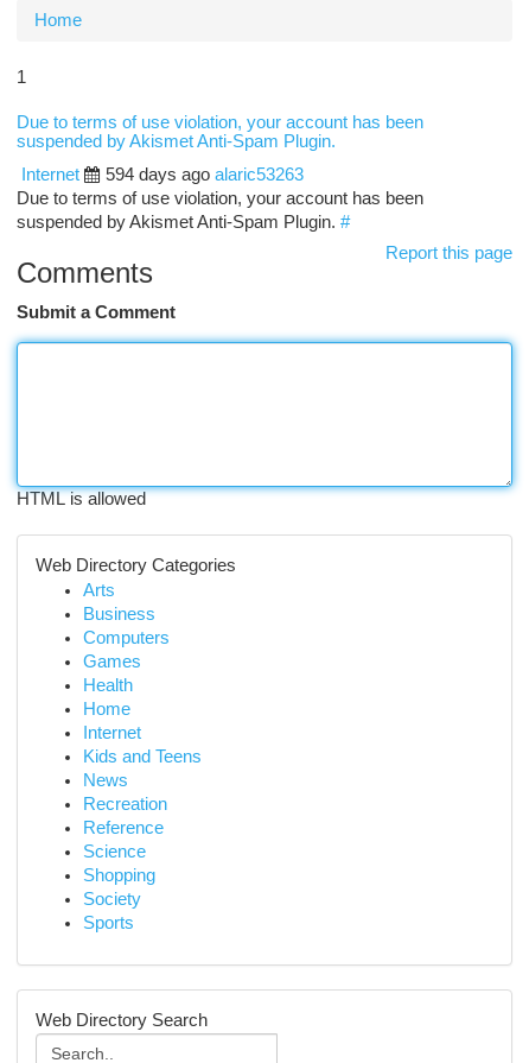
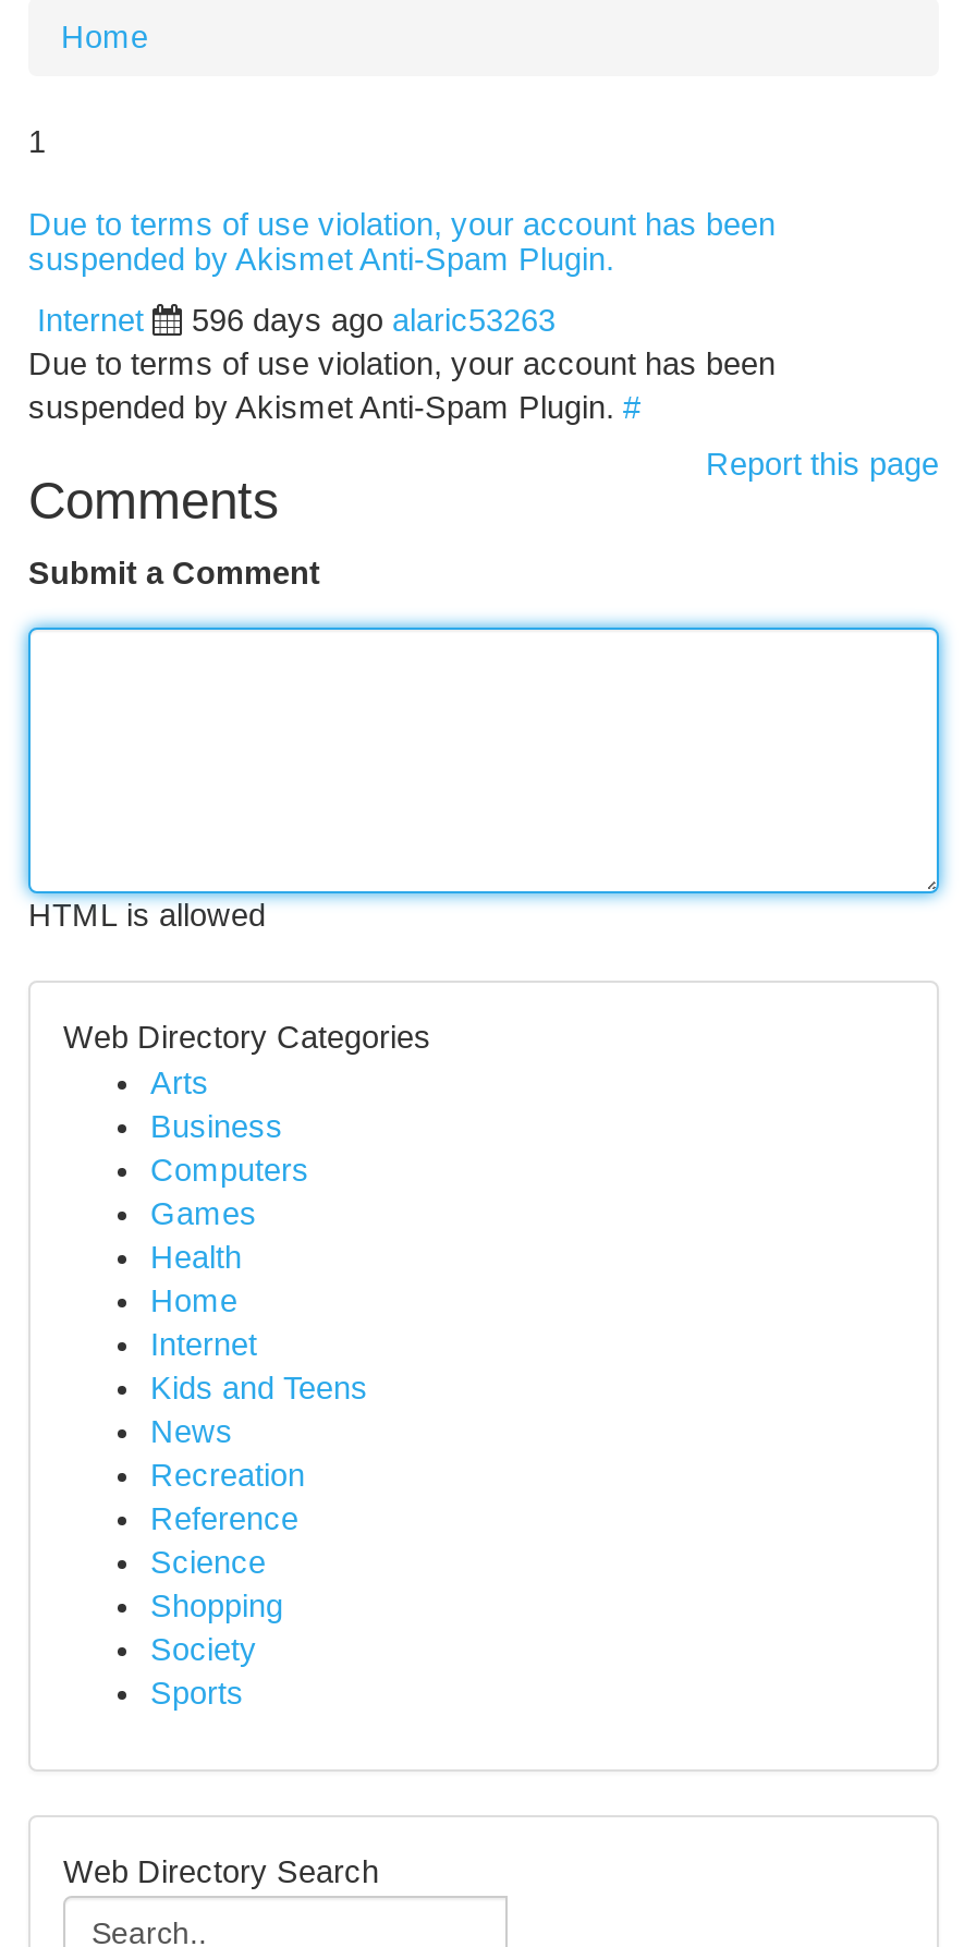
[106,165,304,184] 594 days ago alaric53263 -> [192,303,556,338] 596 days ago alaric53263

